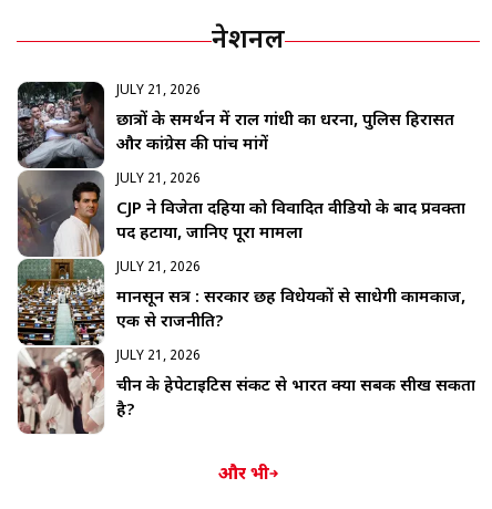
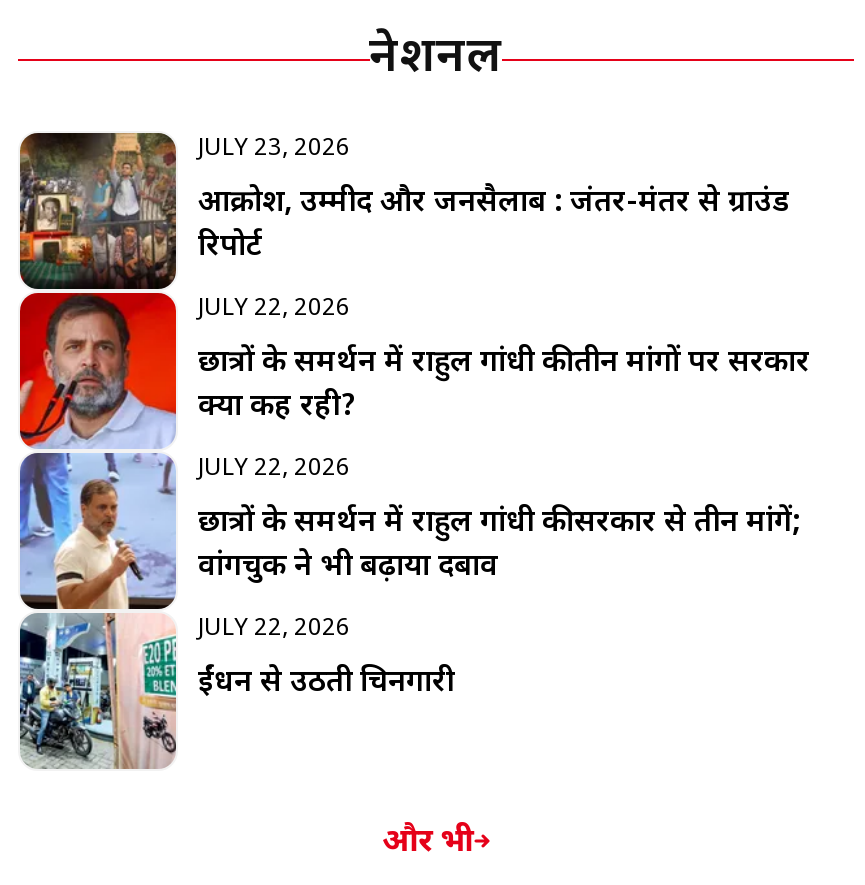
[17,81,201,435] [image] | JULY 21, 2026 -> [18,131,350,771] [image] | JULY 23, 2026
[116,111,454,156] छात्रों के समर्थन में राहुल गांधी का धरना, पुलिस हिरासत | और कांग्रेस की पांच मांगें -> [198,185,790,267] आक्रोश, उम्मीद और जनसैलाब : जंतर-मंतर से ग्राउंड | रिपोर्ट
[116,171,201,188] JULY 21, 2026 -> [198,293,350,325] JULY 22, 2026
[116,199,465,245] CJP ने विजेता दहिया को विवादित वीडियो के बाद प्रवक्ता | पद हटाया, जानिए पूरा मामला -> [198,345,810,427] छात्रों के समर्थन में राहुल गांधी की तीन मांगों पर सरकार | क्या कह रही?
[116,259,201,277] JULY 21, 2026 -> [198,453,350,485] JULY 22, 2026
[116,288,465,333] मानसून सत्र : सरकार छह विधेयकों से साधेगी कामकाज, | एक से राजनीति? -> [198,505,800,587] छात्रों के समर्थन में राहुल गांधी की सरकार से तीन मांगें; | वांगचुक ने भी बढ़ाया दबाव
[116,348,201,365] JULY 21, 2026 -> [198,613,350,645] JULY 22, 2026
[116,376,475,422] चीन के हेपेटाइटिस संकट से भारत क्या सबक सीख सकता | है? -> [198,665,454,703] ईंधन से उठती चिनगारी

